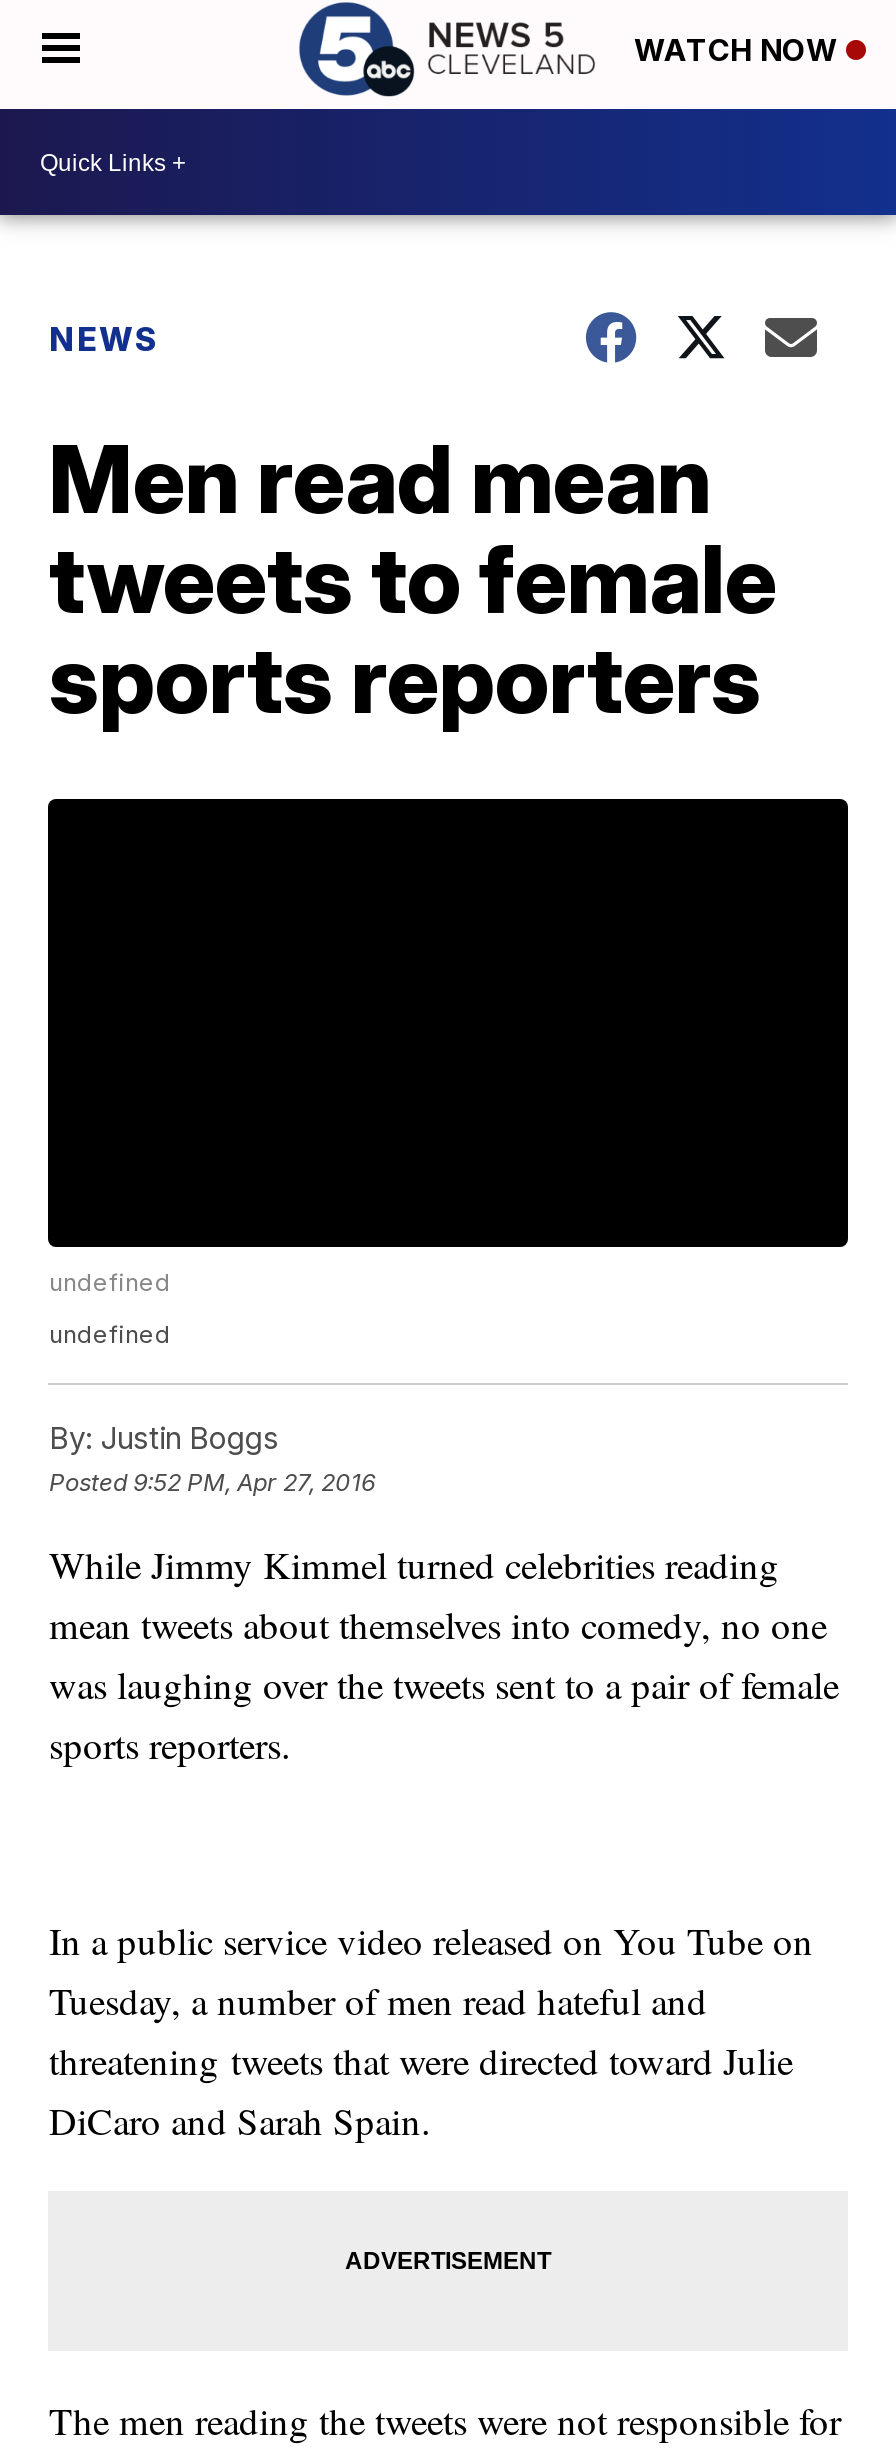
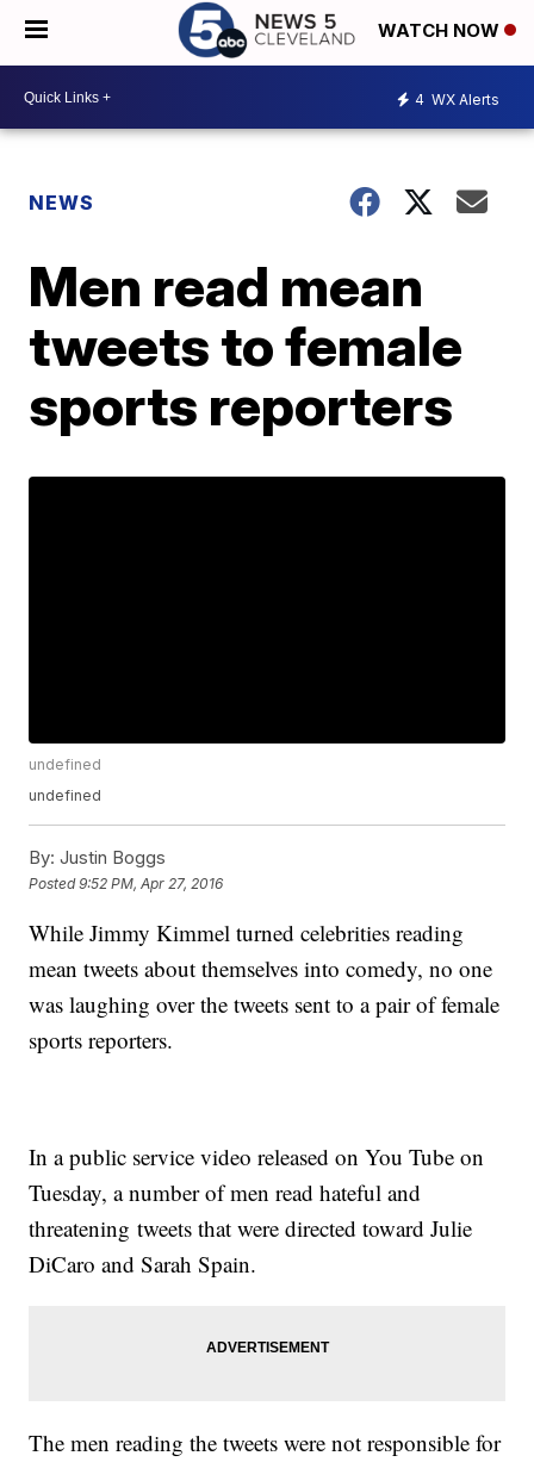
none -> [415,90,499,108] 4 WX Alerts

